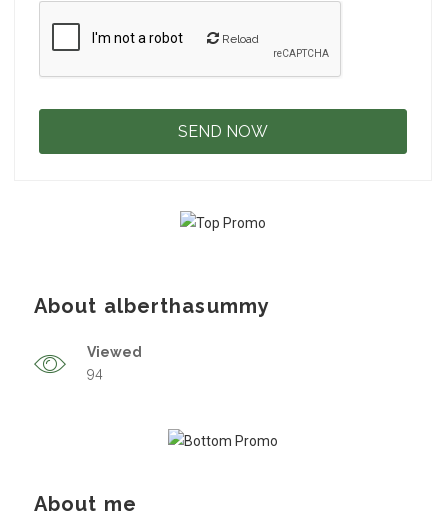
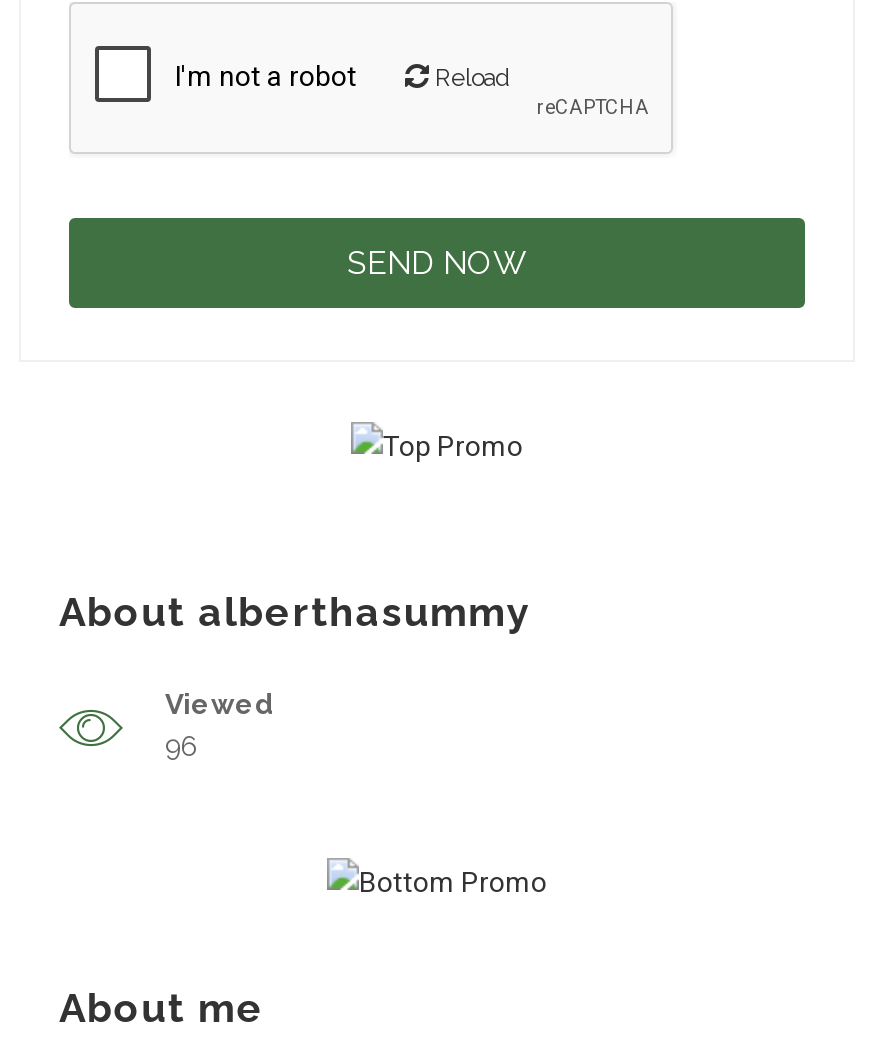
[87,365,103,381] 94 -> [165,730,199,762] 96

